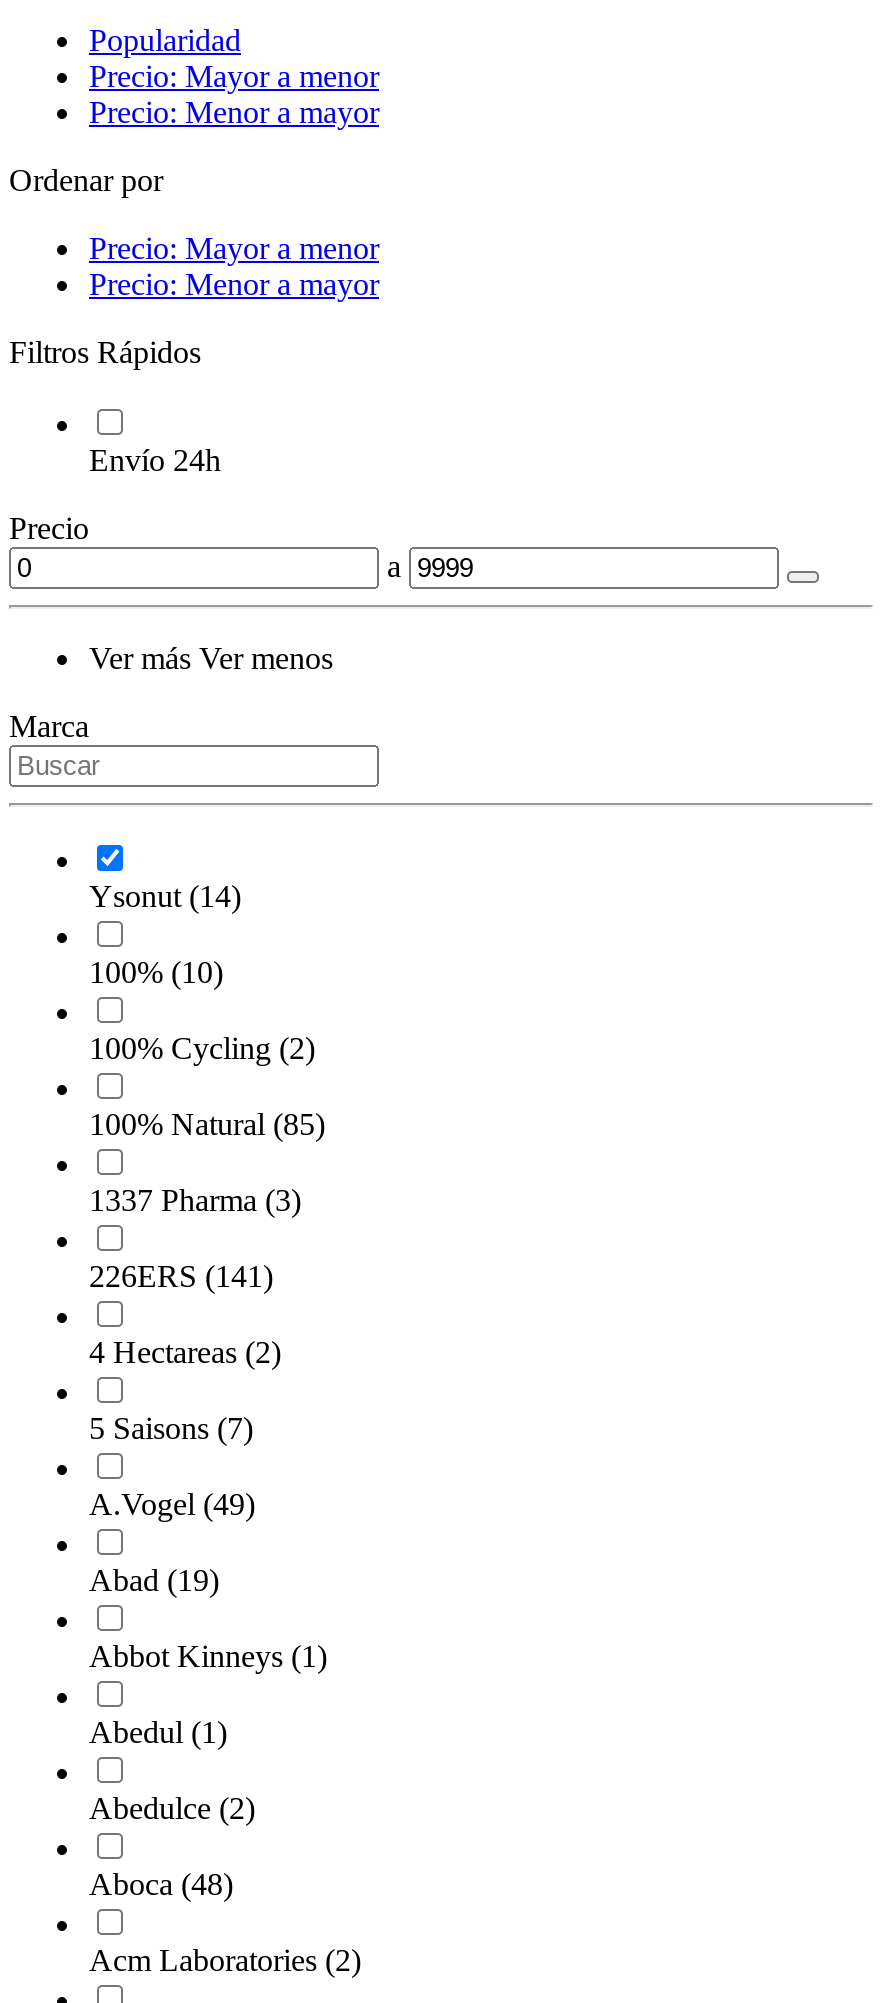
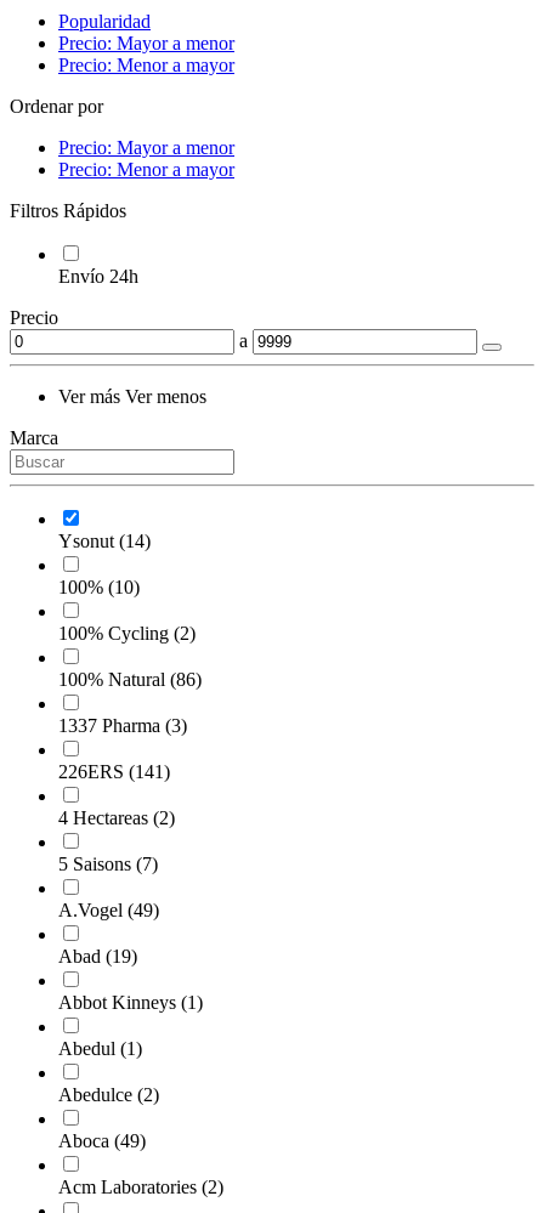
[89,1108,325,1142] 100% Natural (85) -> [58,670,202,690] 100% Natural (86)
[89,1868,233,1902] Aboca (48) -> [58,1131,146,1152] Aboca (49)

